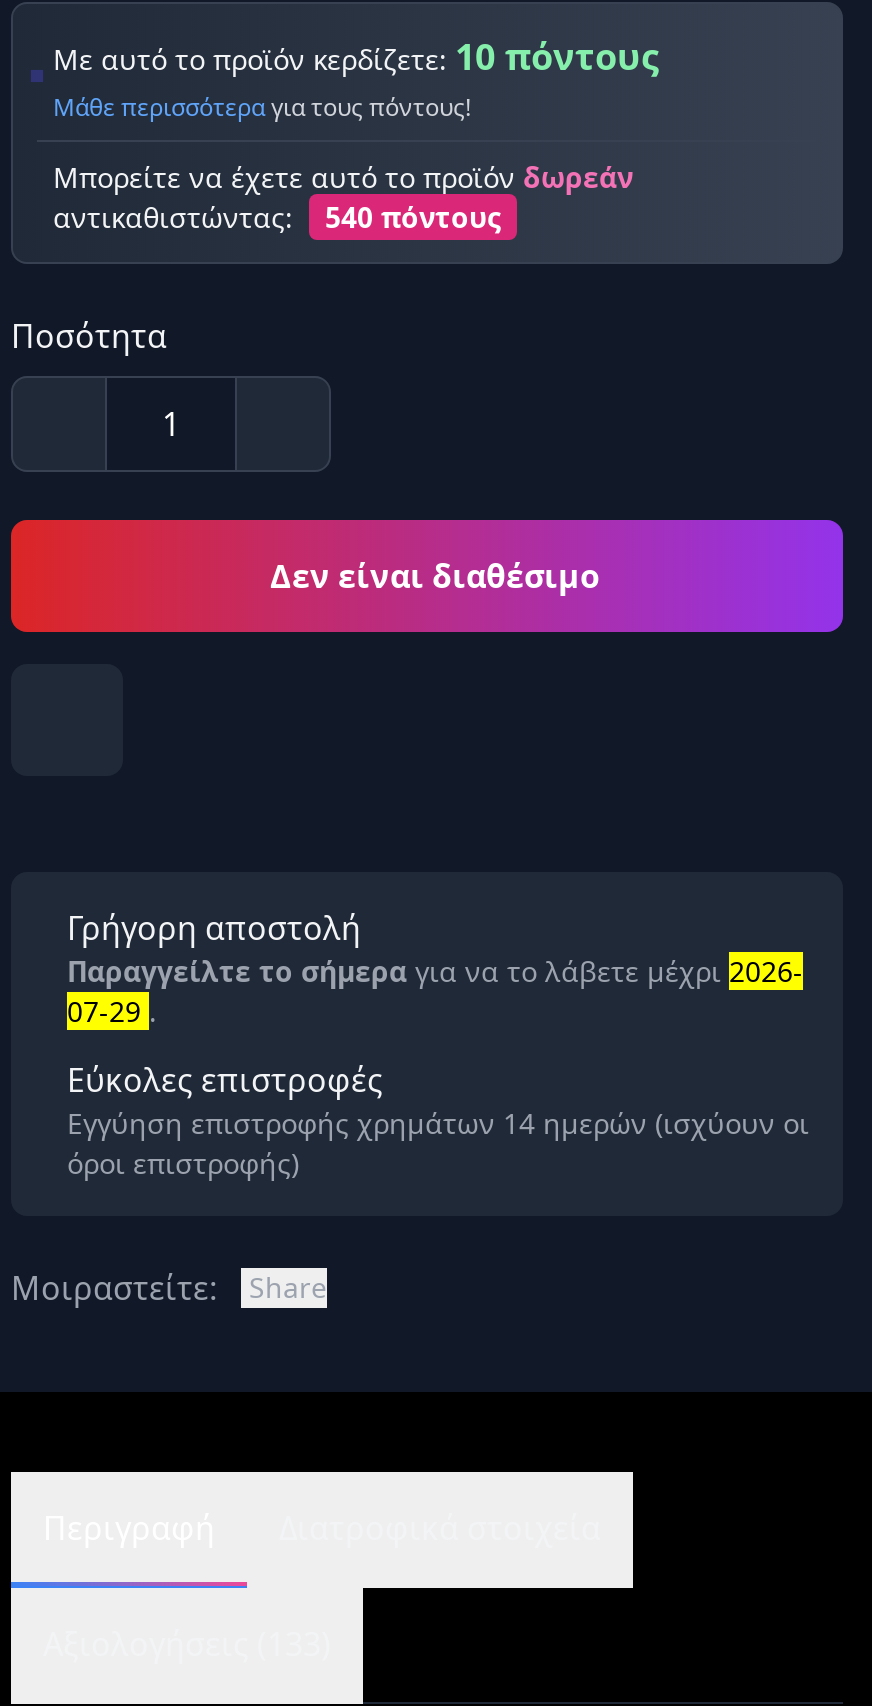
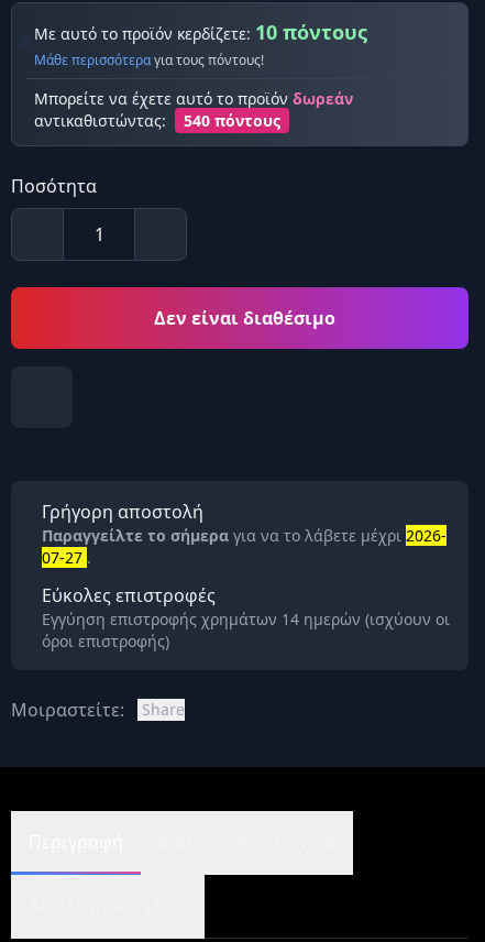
[67,992,157,1030] 07-29. -> [42,547,91,568] 07-27.

